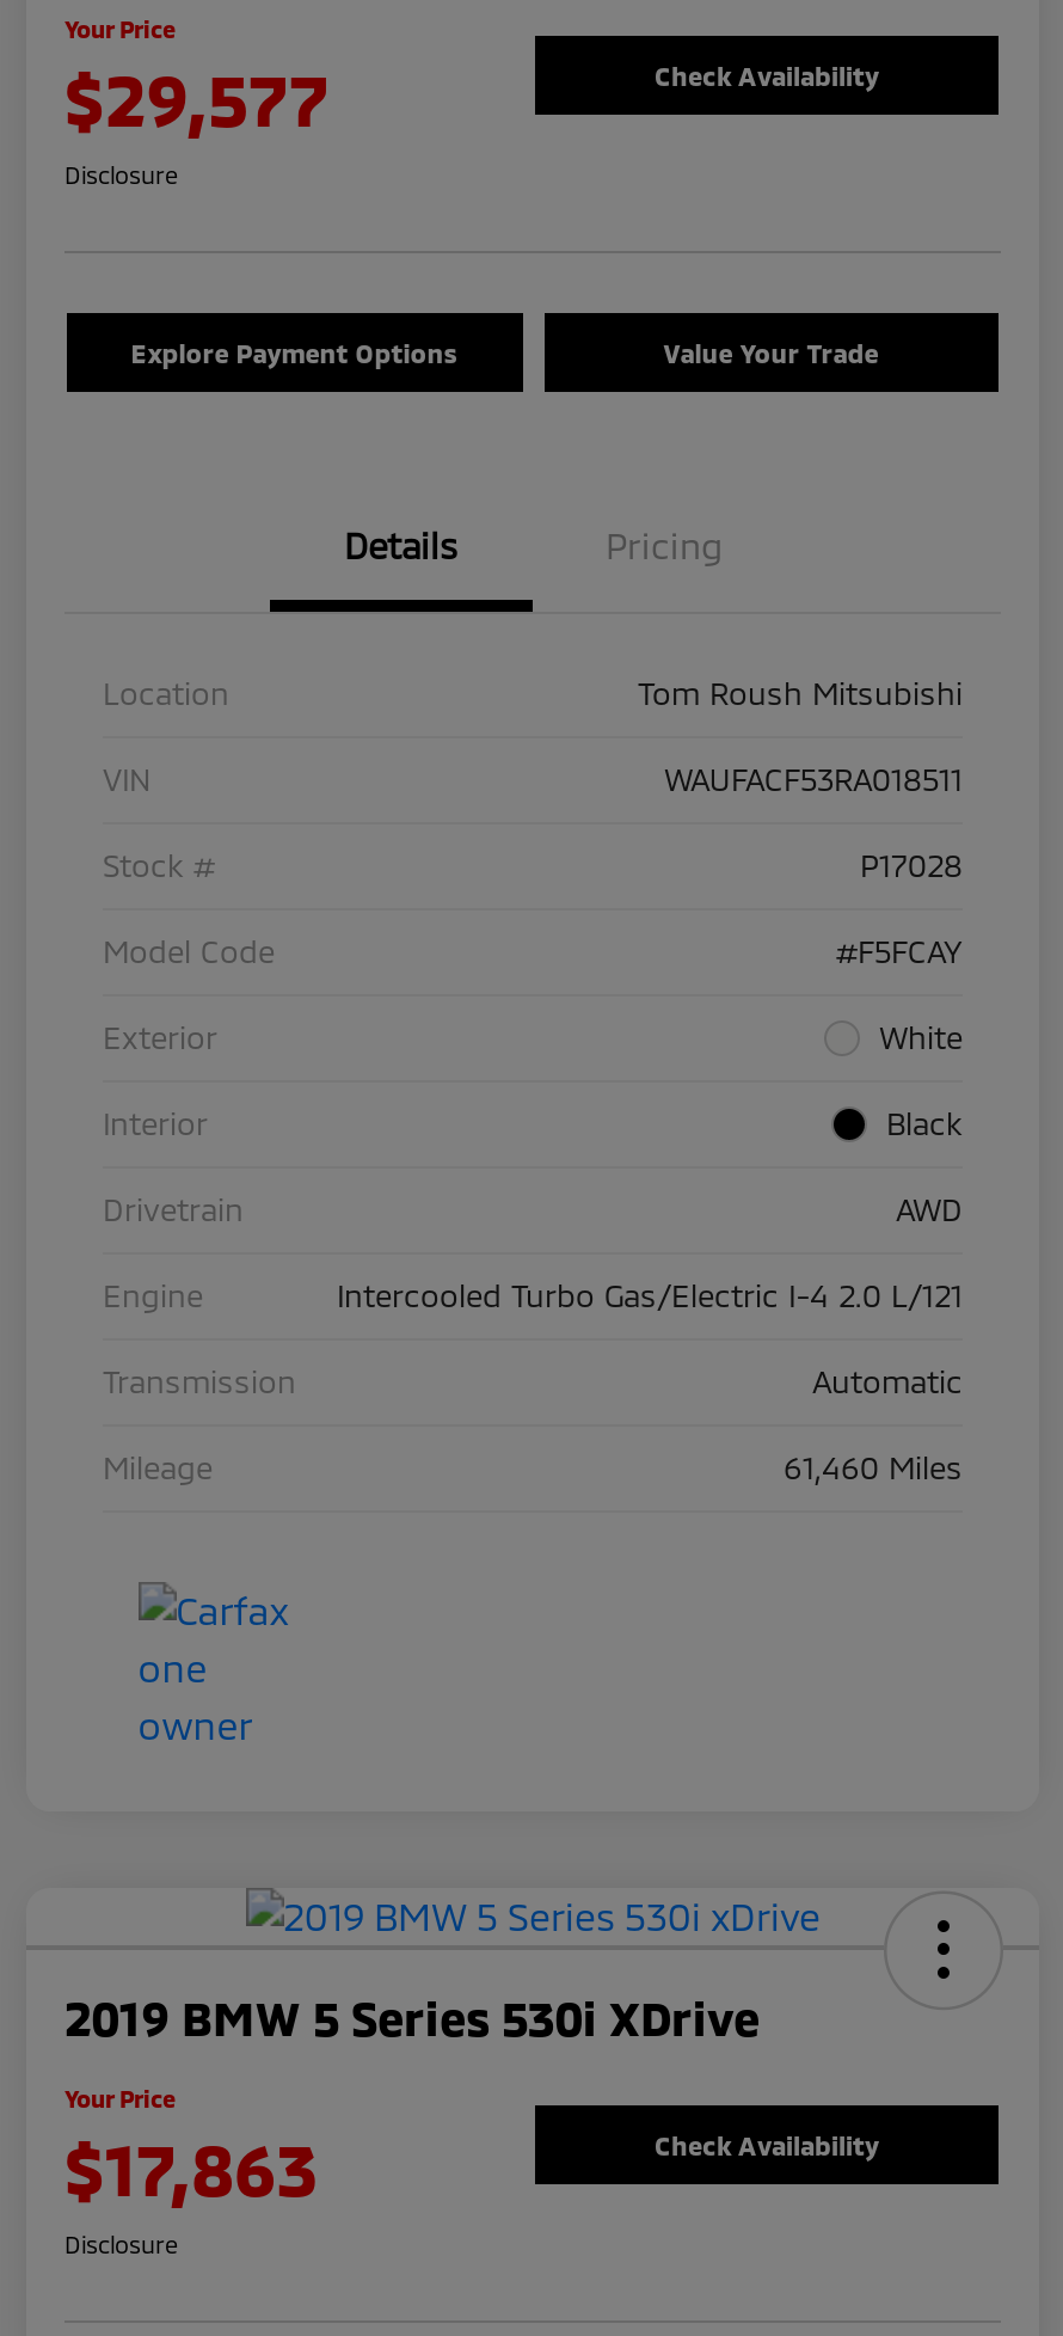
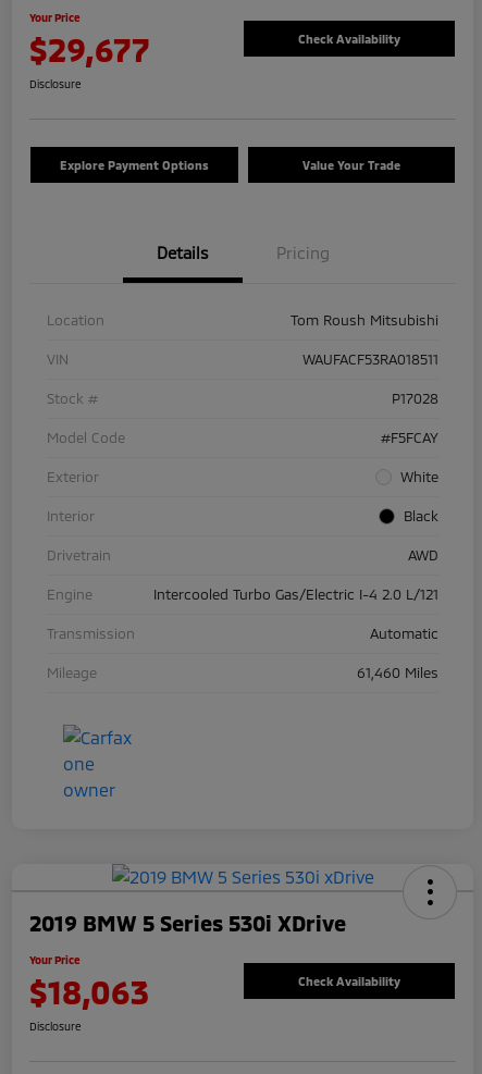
[64,55,330,141] $29,577 -> [29,30,150,69] $29,677
[64,2125,318,2211] $17,863 -> [29,972,149,1011] $18,063

